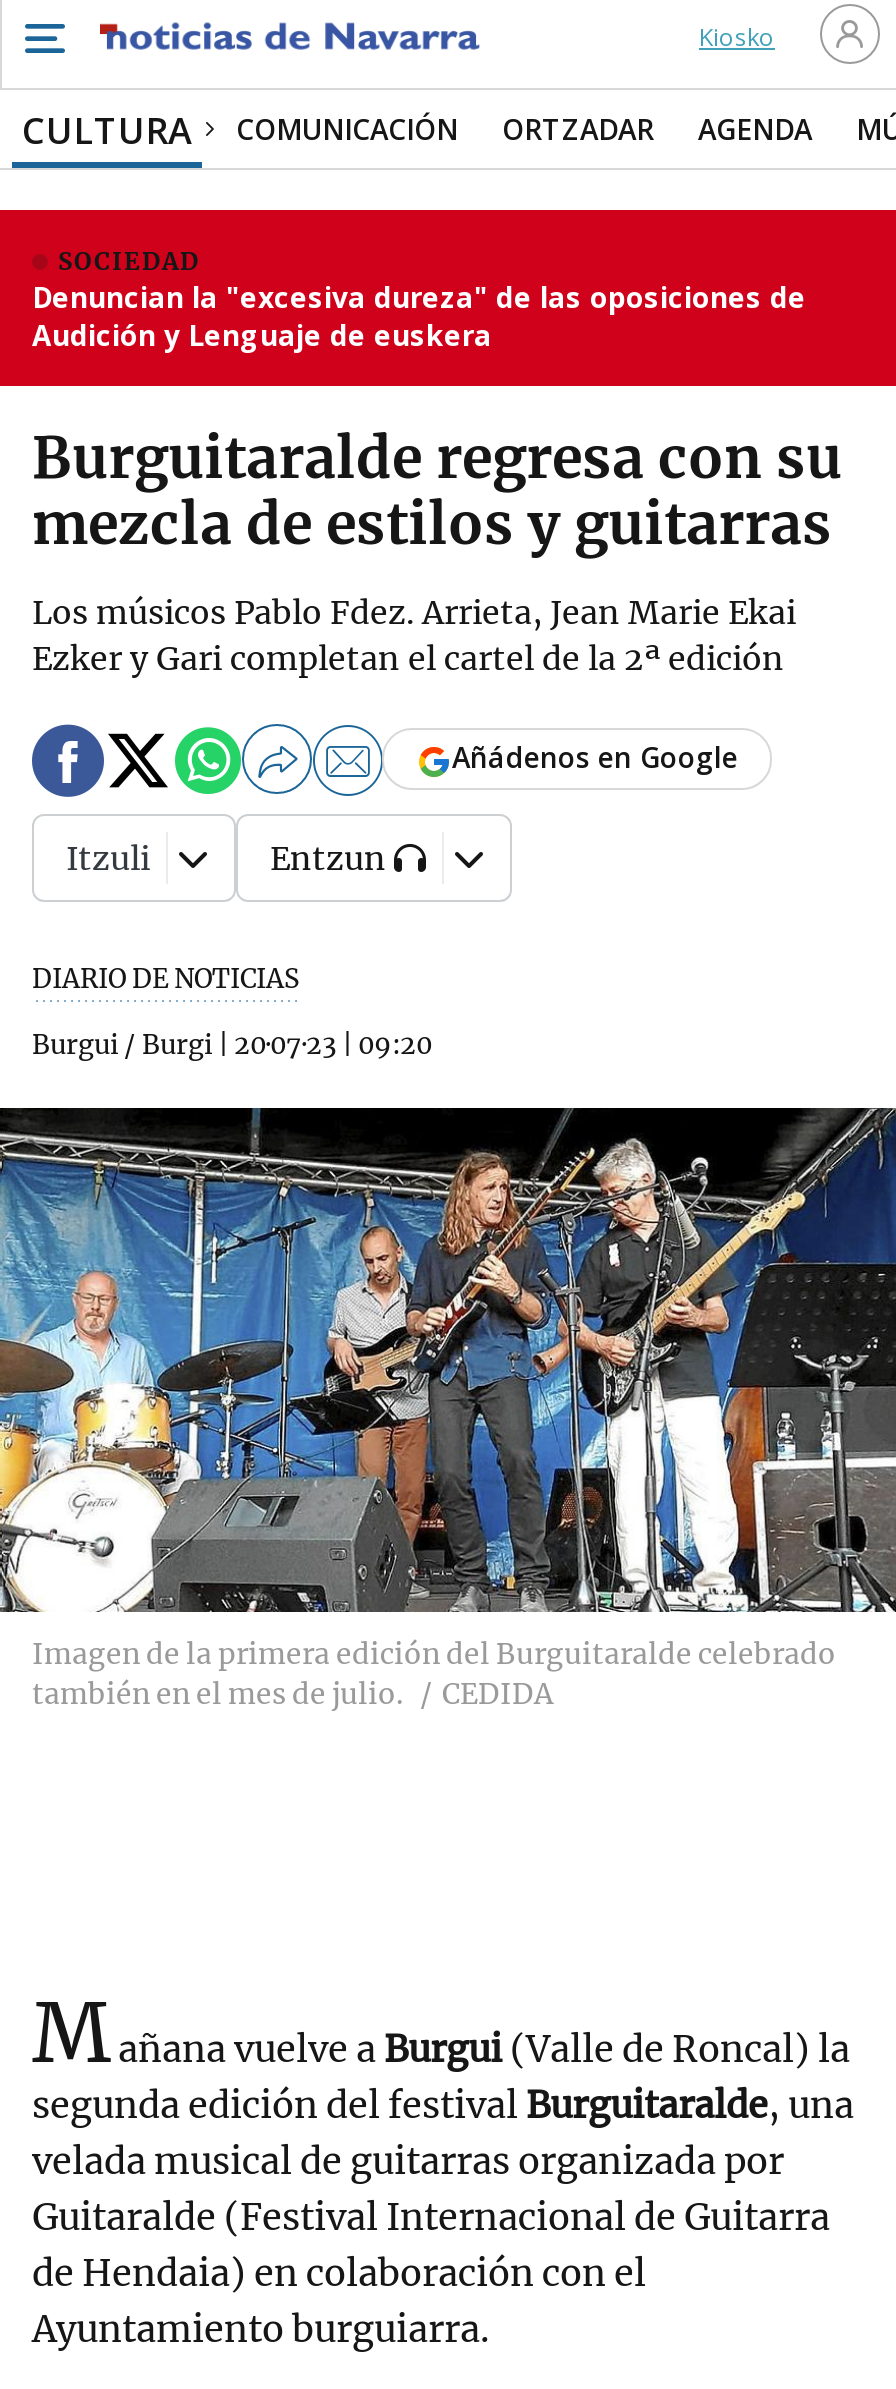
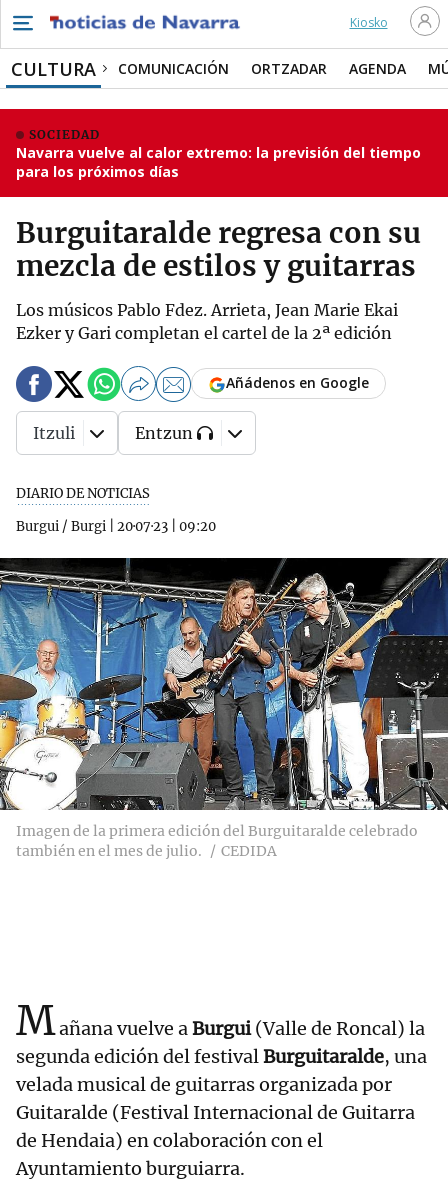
[32,278,806,354] Denuncian la "excesiva dureza" de las oposiciones de | Audición y Lenguaje de euskera -> [16,143,421,181] Navarra vuelve al calor extremo: la previsión del tiempo | para los próximos días

